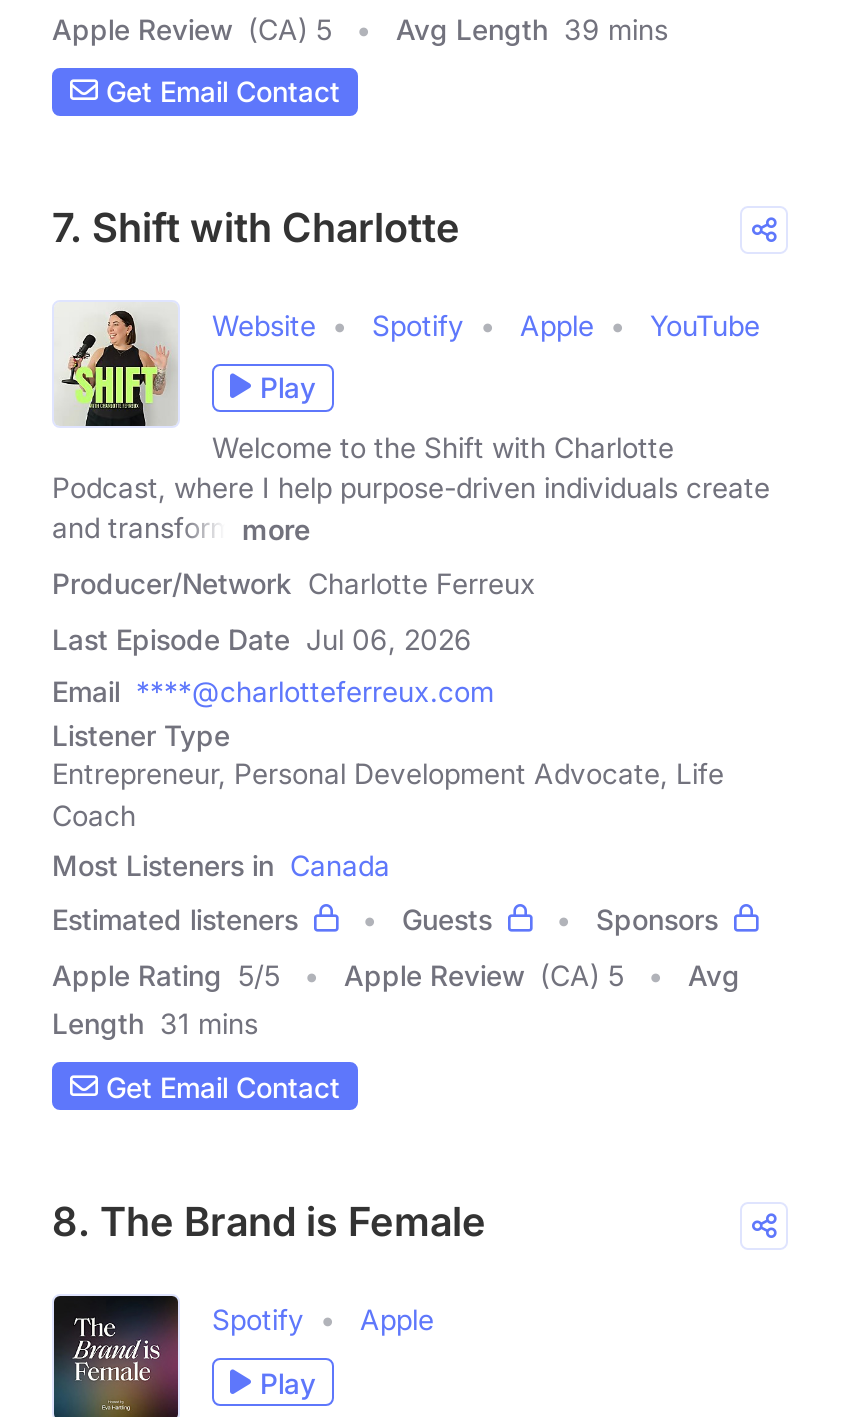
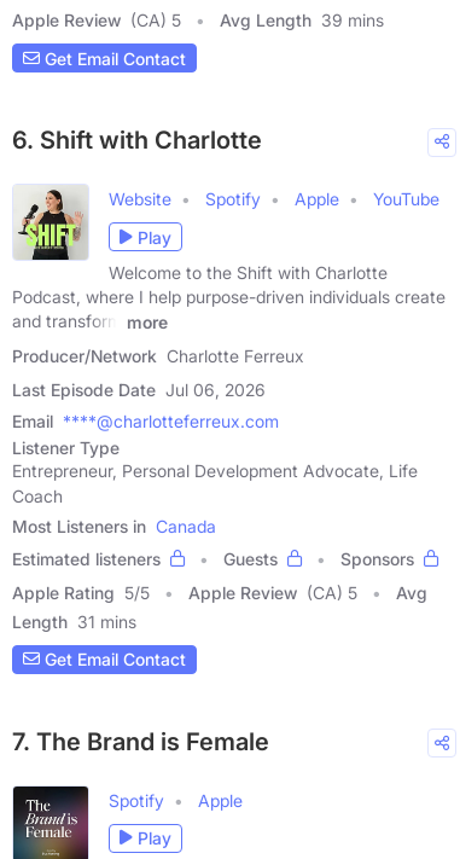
[52,203,460,251] 7. Shift with Charlotte -> [12,126,262,155] 6. Shift with Charlotte
[52,1198,486,1246] 8. The Brand is Female -> [12,727,269,756] 7. The Brand is Female

